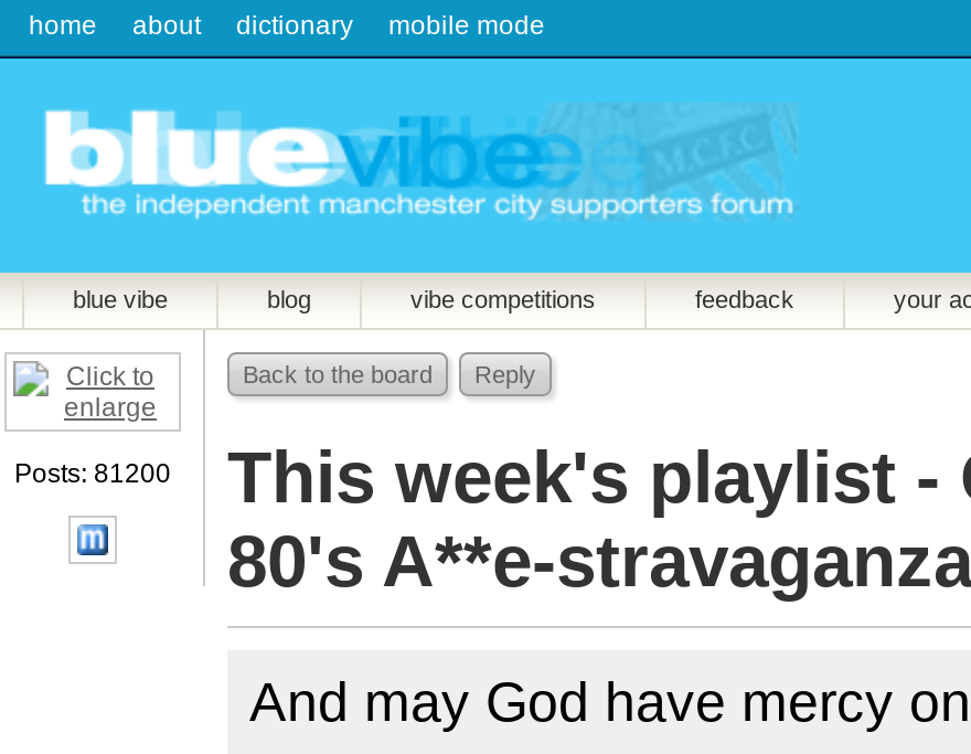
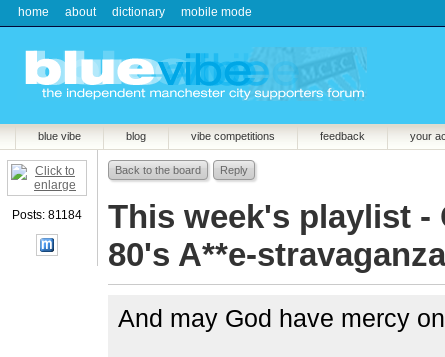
[14,458,171,489] Posts: 81200 -> [12,208,82,222] Posts: 81184

